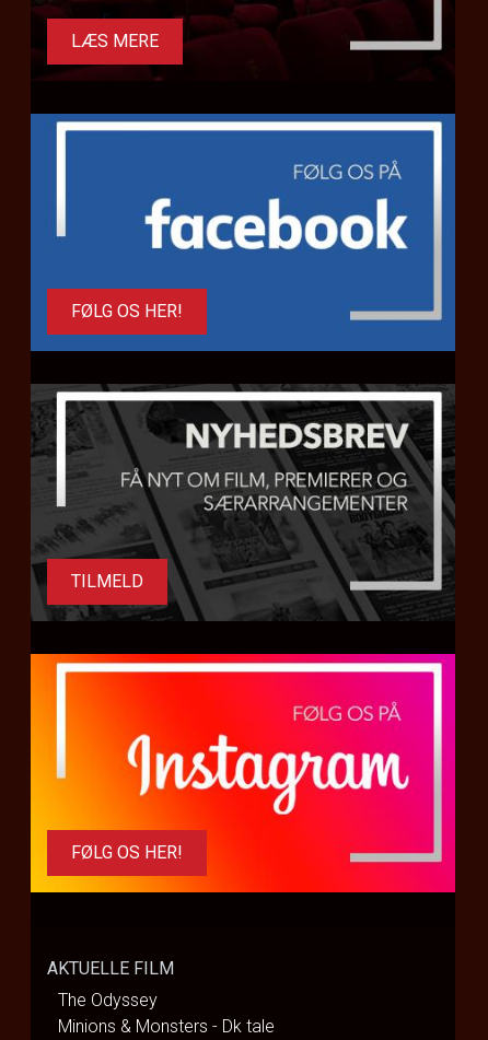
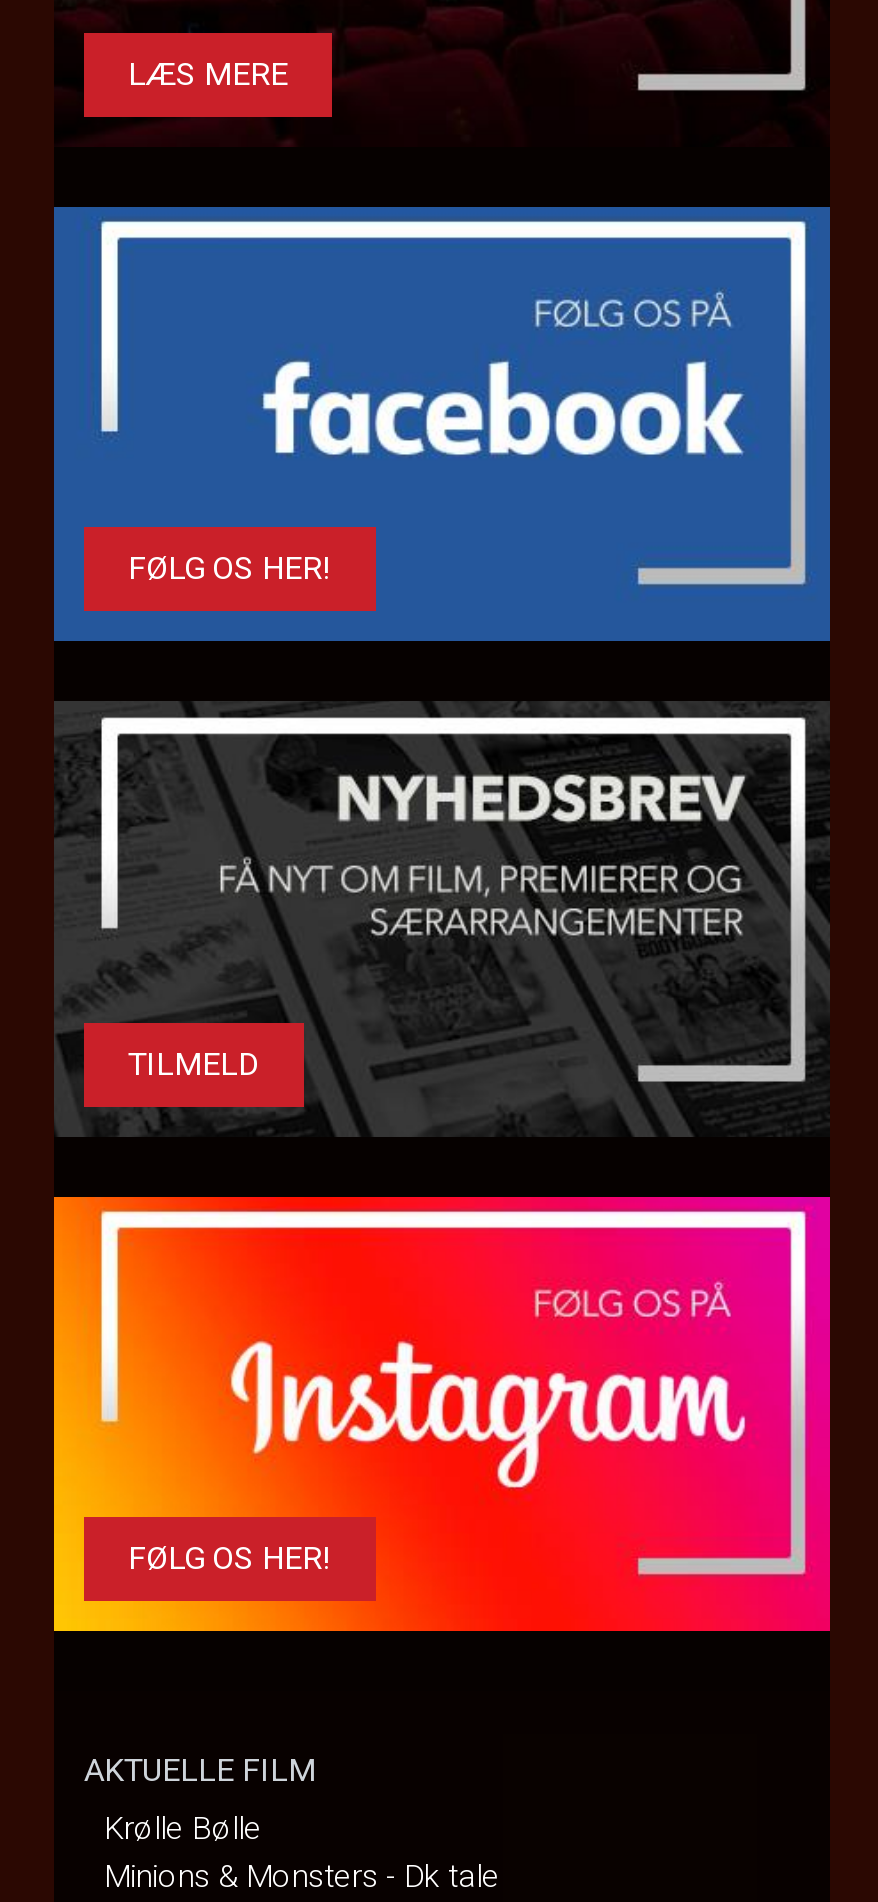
[58,989,158,1010] The Odyssey -> [104,1809,262,1847] Krølle Bølle

